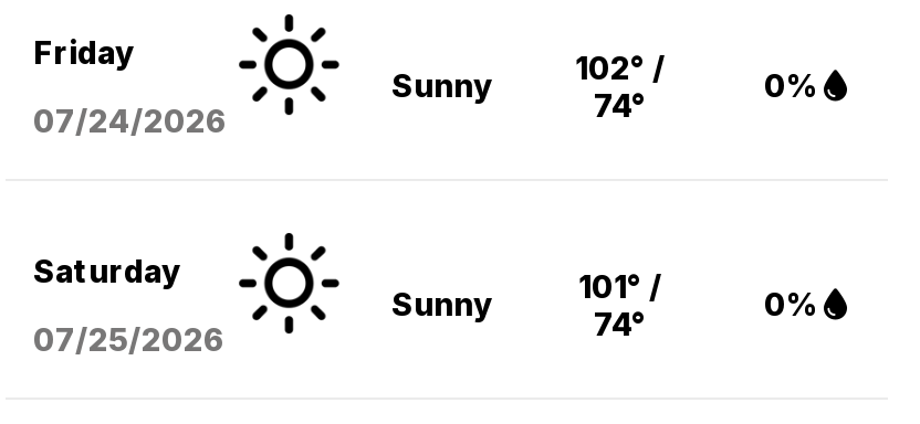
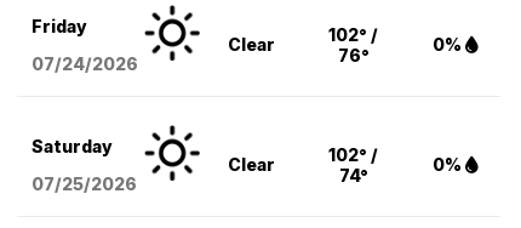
[391,66,493,104] Sunny -> [228,34,276,55] Clear
[594,86,647,124] 74° -> [338,45,370,65] 76°
[391,267,662,322] Sunny | 101° / -> [228,144,379,175] Clear | 102° /

